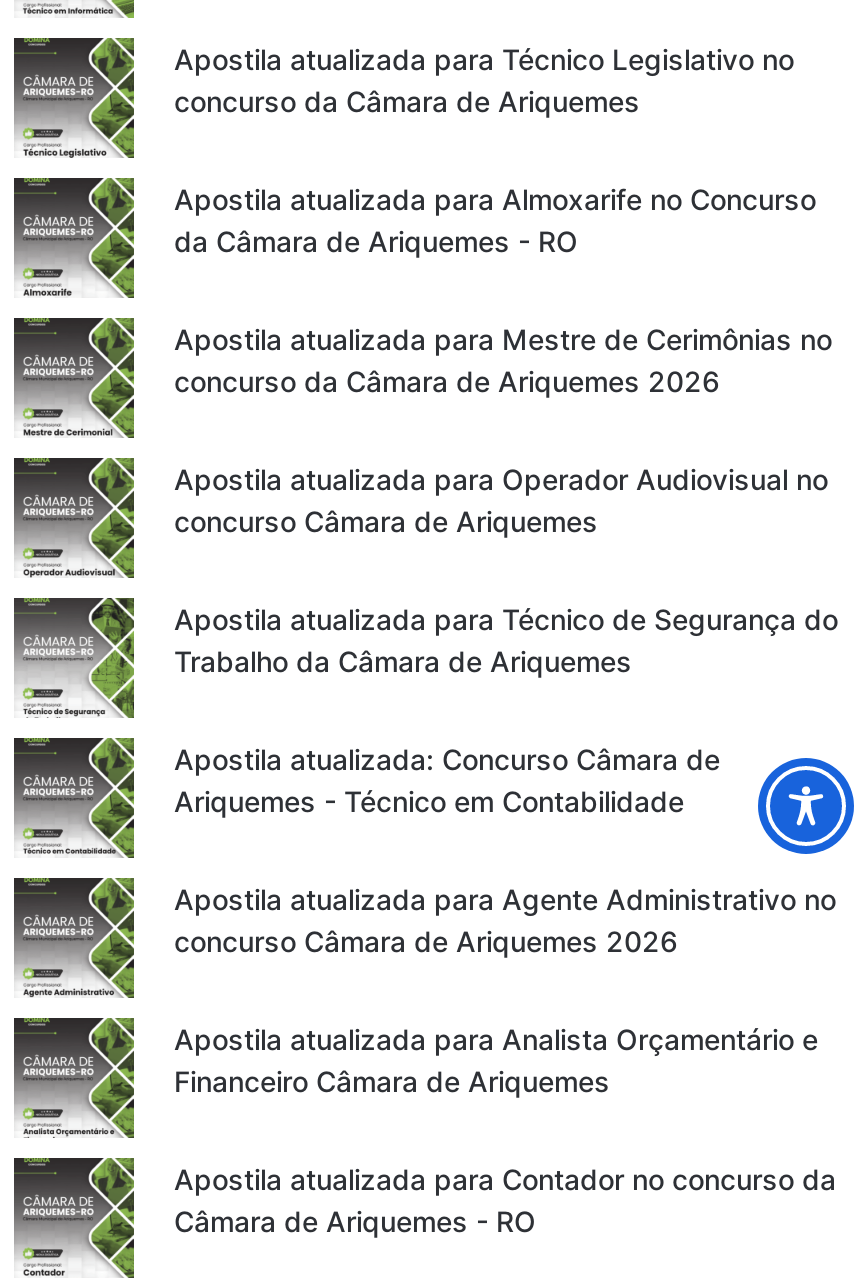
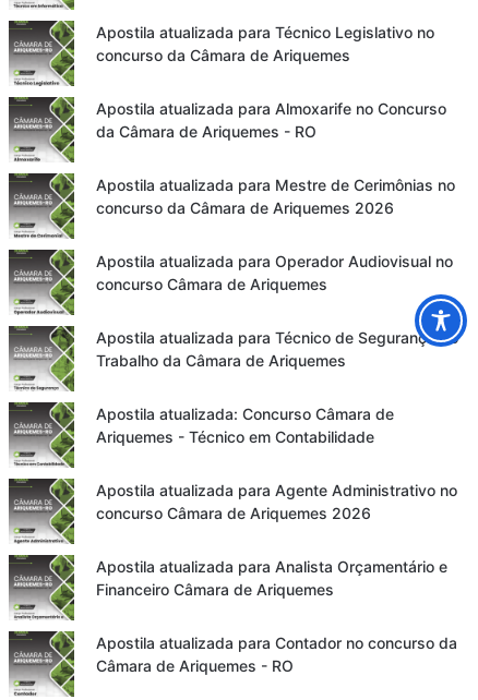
none -> [414,293,468,337] [image]
[756,756,856,856] [image] -> none

